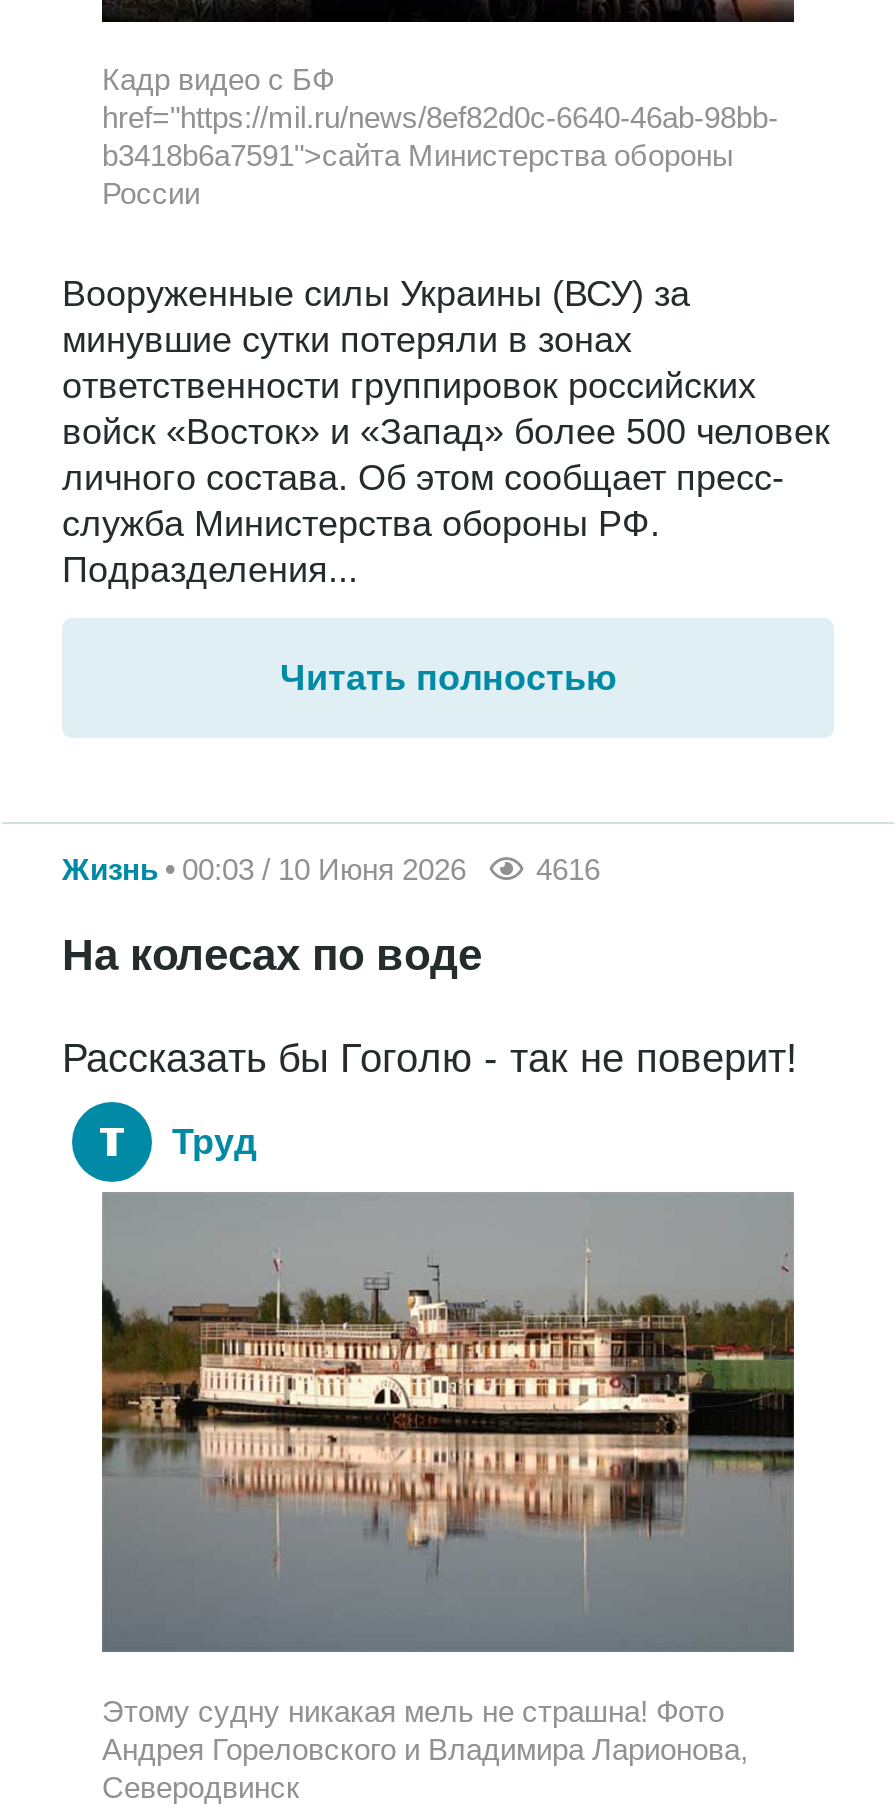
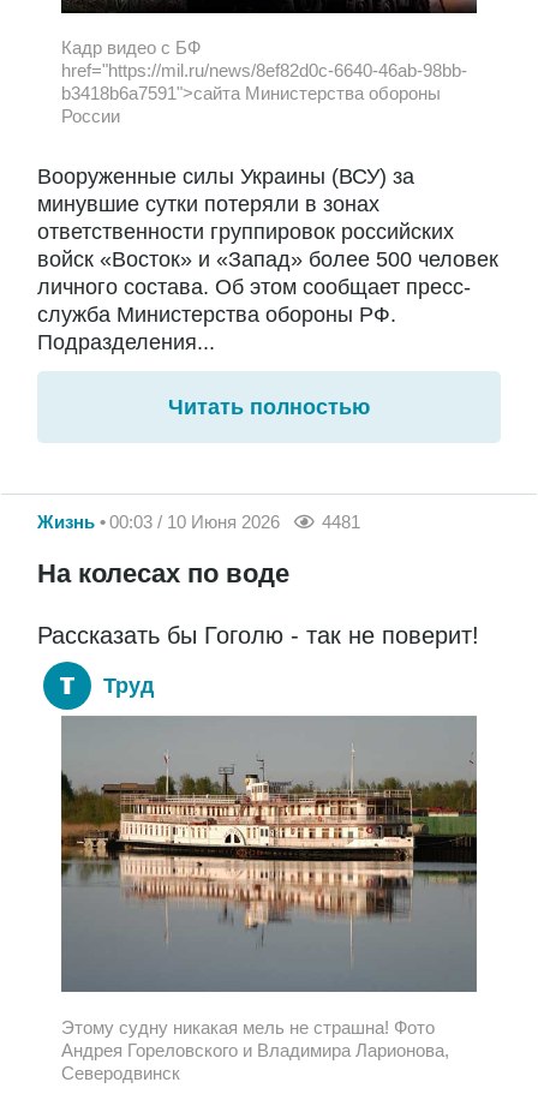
[536,853,600,887] 4616 -> [322,512,360,532] 4481

